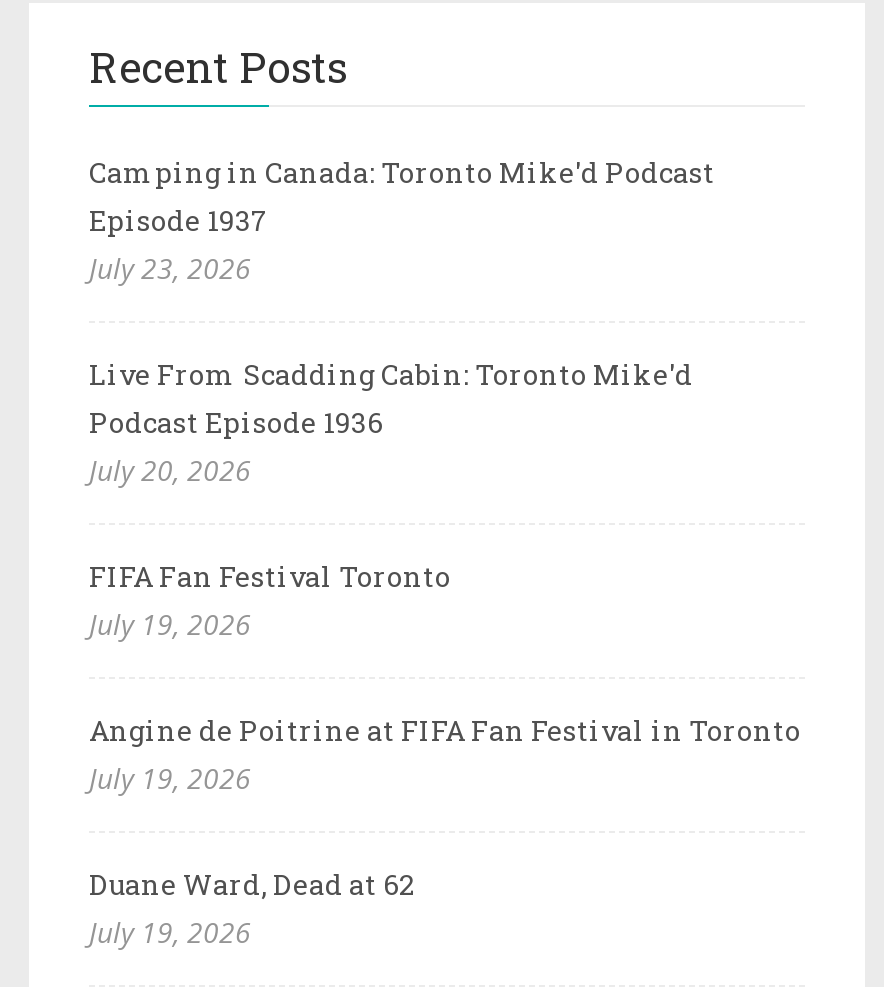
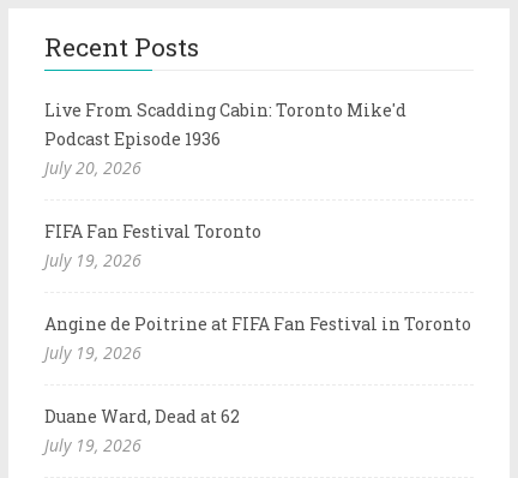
[89,152,715,286] Camping in Canada: Toronto Mike'd Podcast | Episode 1937 | July 23, 2026 -> none

